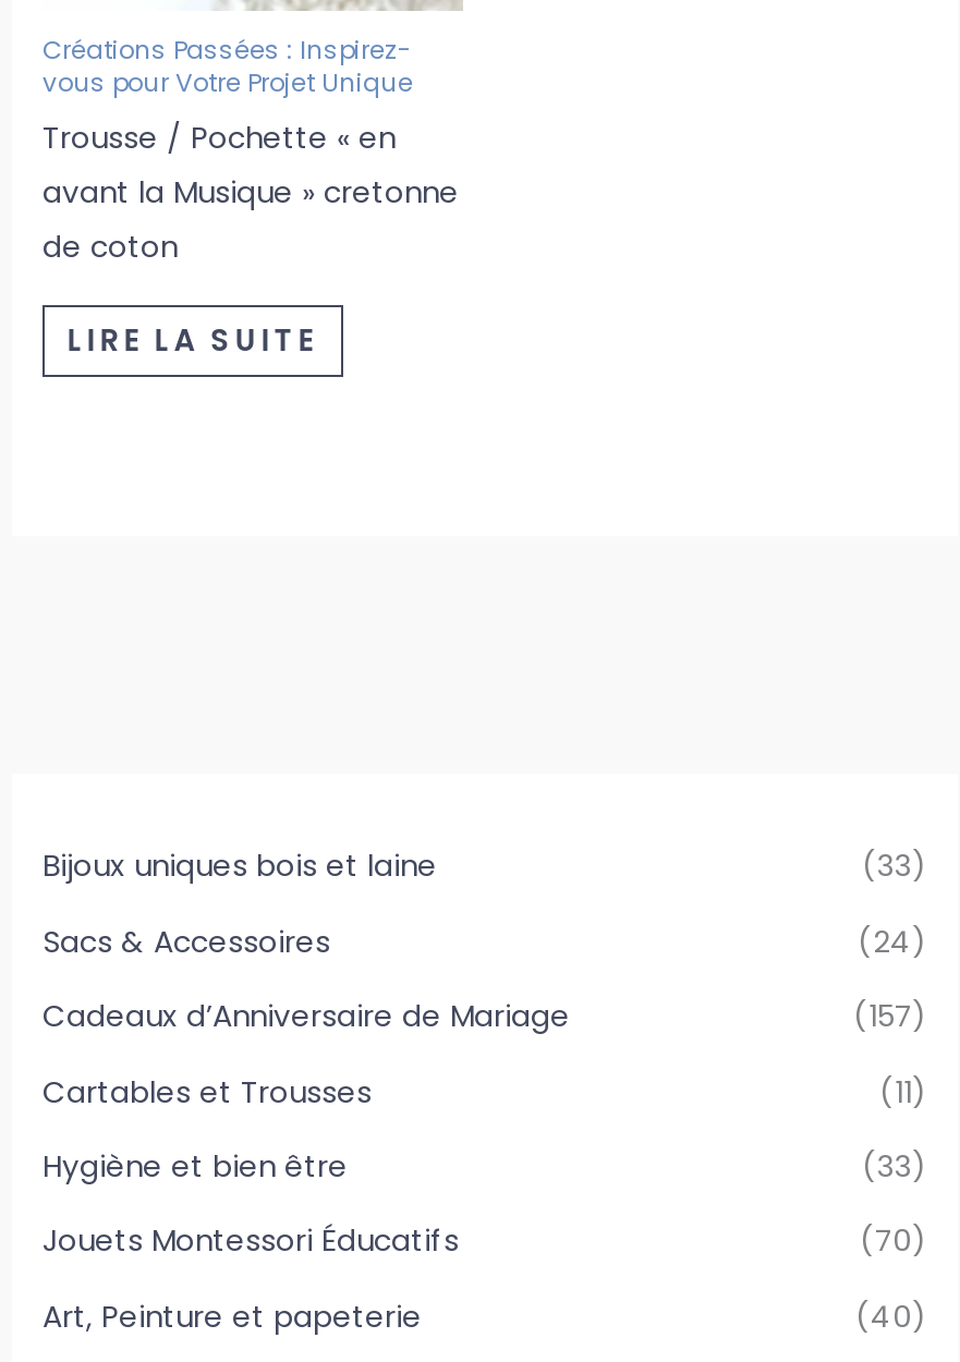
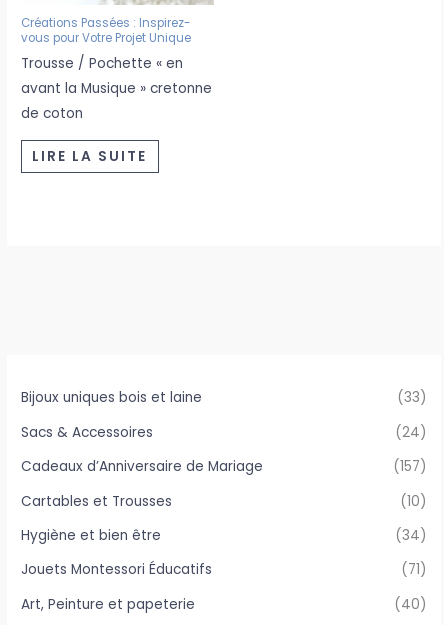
[879,1072,927,1113] (11) -> [400,492,427,511] (10)
[862,1146,927,1188] (33) -> [395,526,427,545] (34)
[860,1221,927,1263] (70) -> [401,560,427,579] (71)

